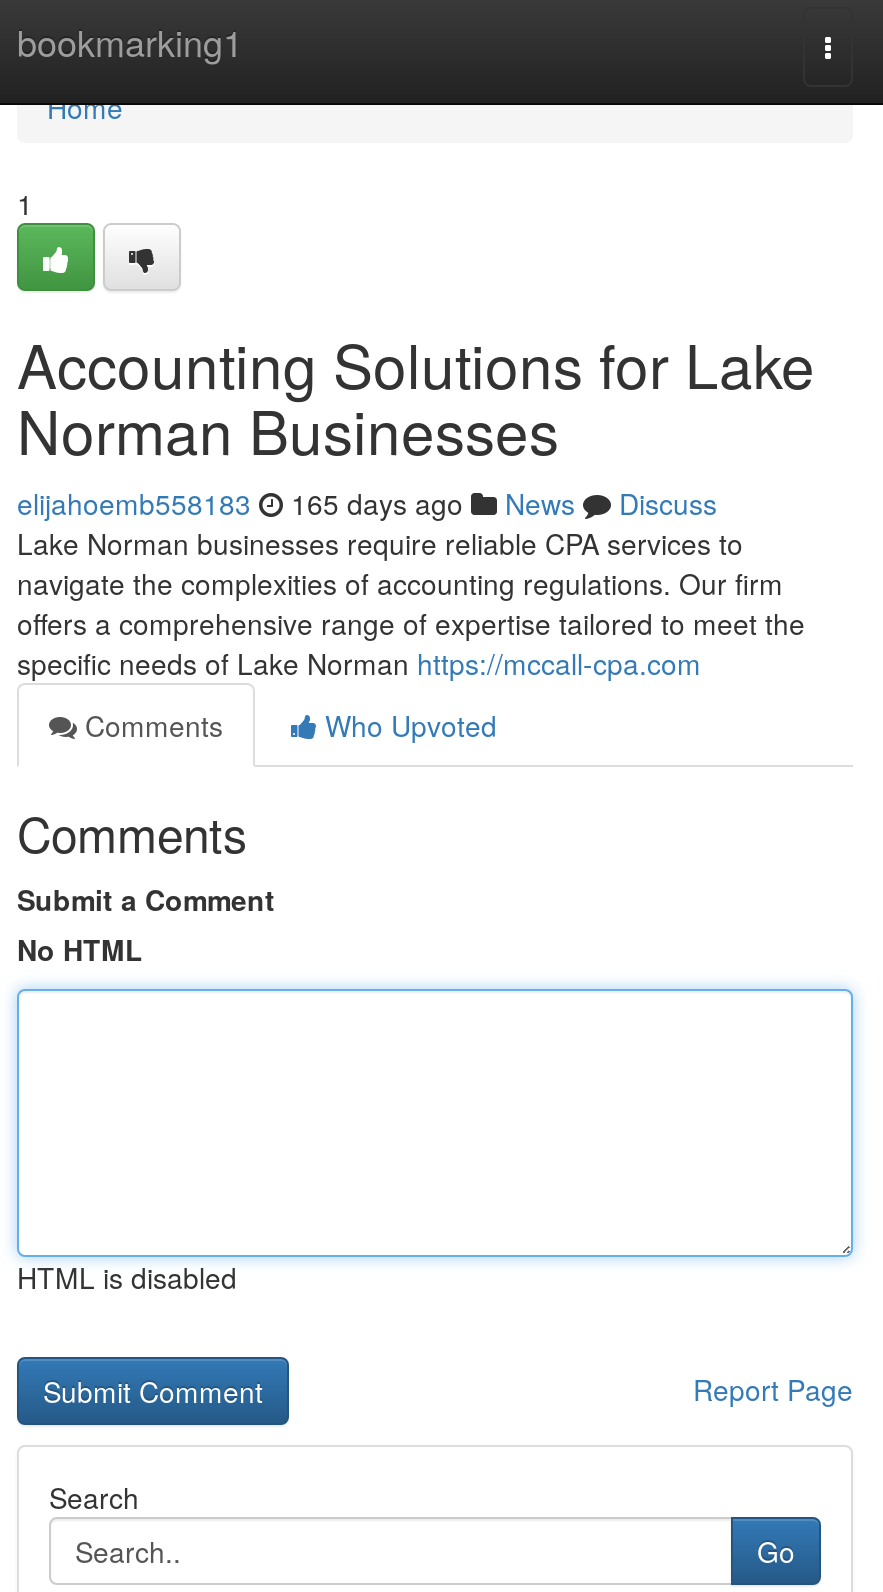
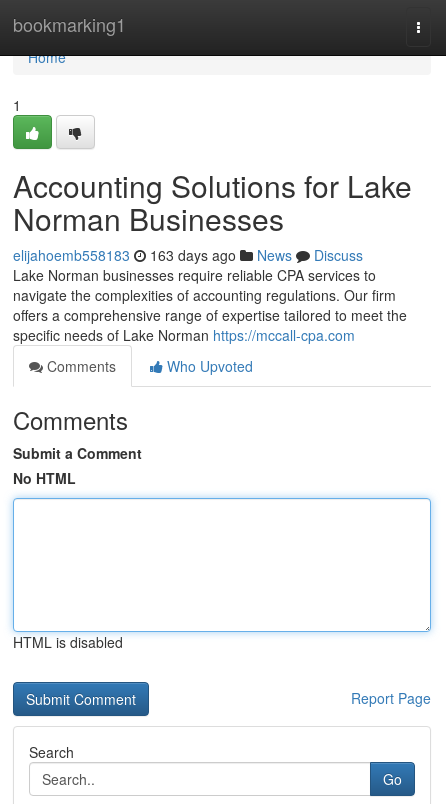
[17,483,717,523] elijahoemb558183 165 days ago News Discuss -> [13,245,363,265] elijahoemb558183 163 days ago News Discuss

